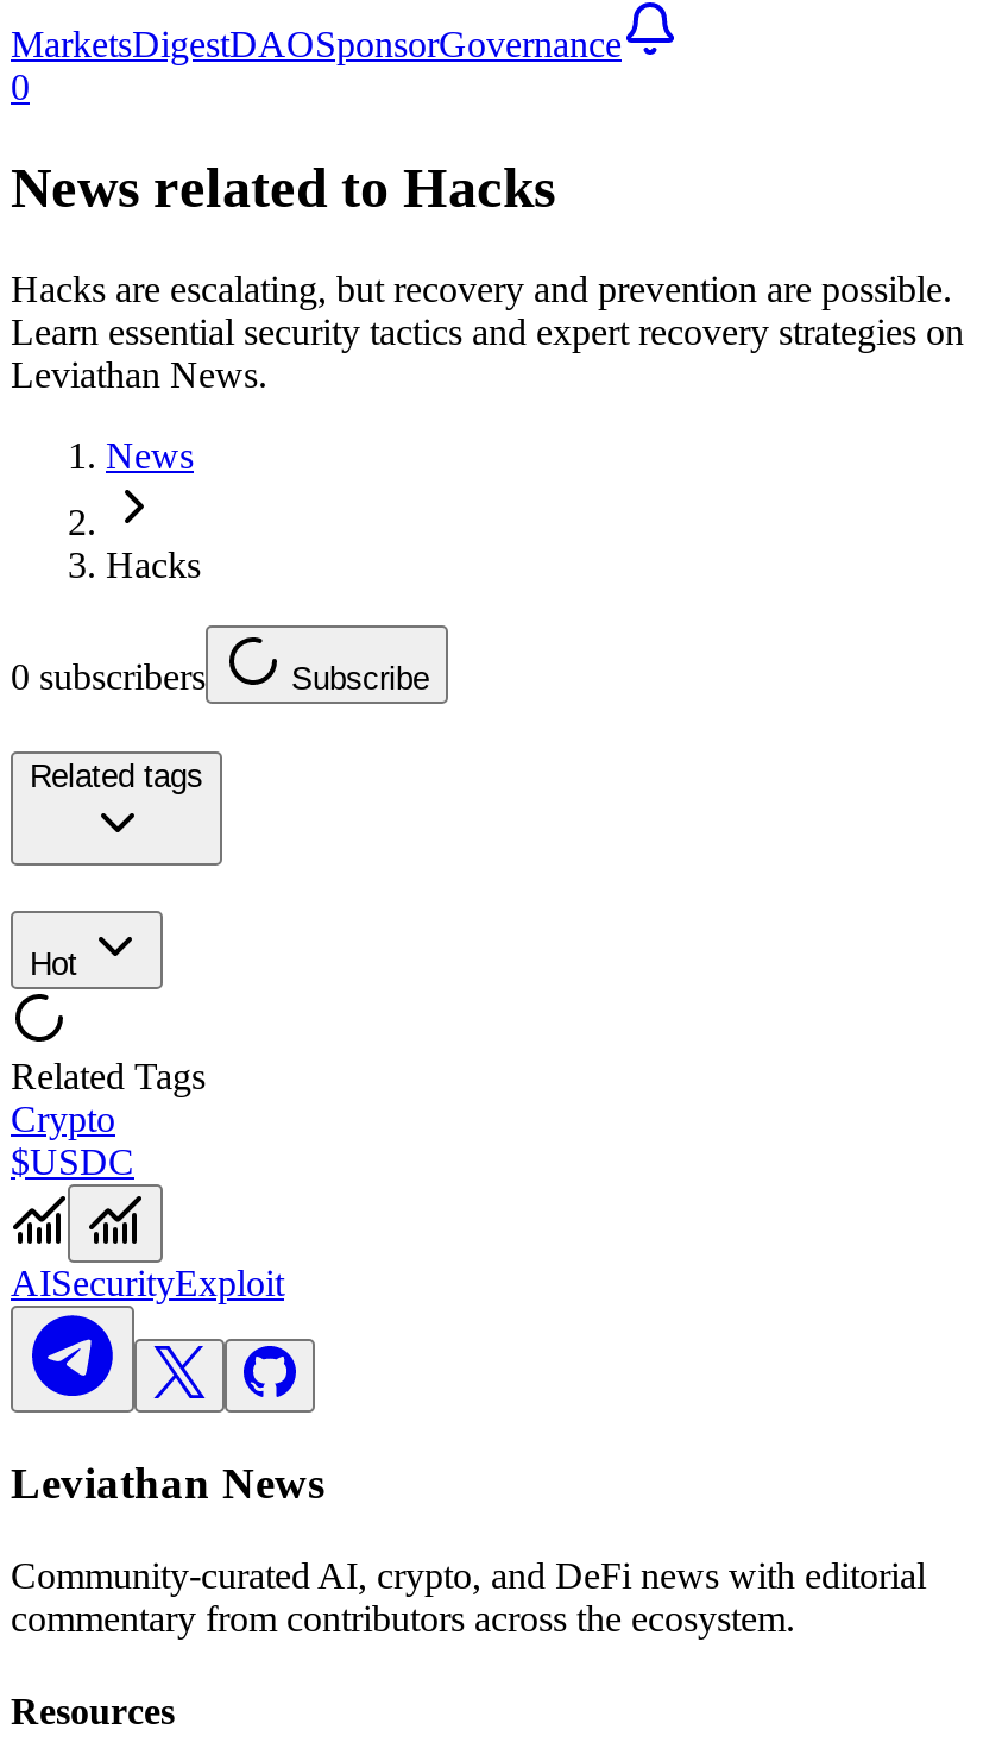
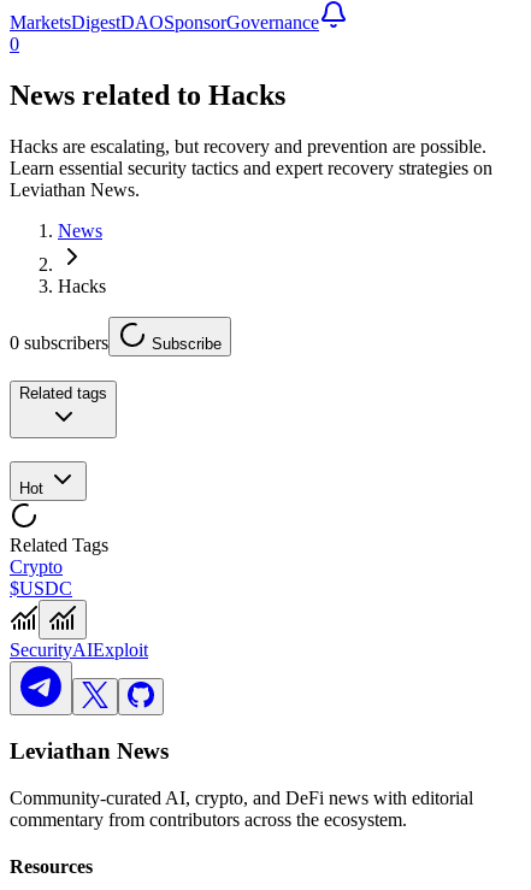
[11,1263,284,1304] AISecurityExploit -> [10,640,148,660] SecurityAIExploit

